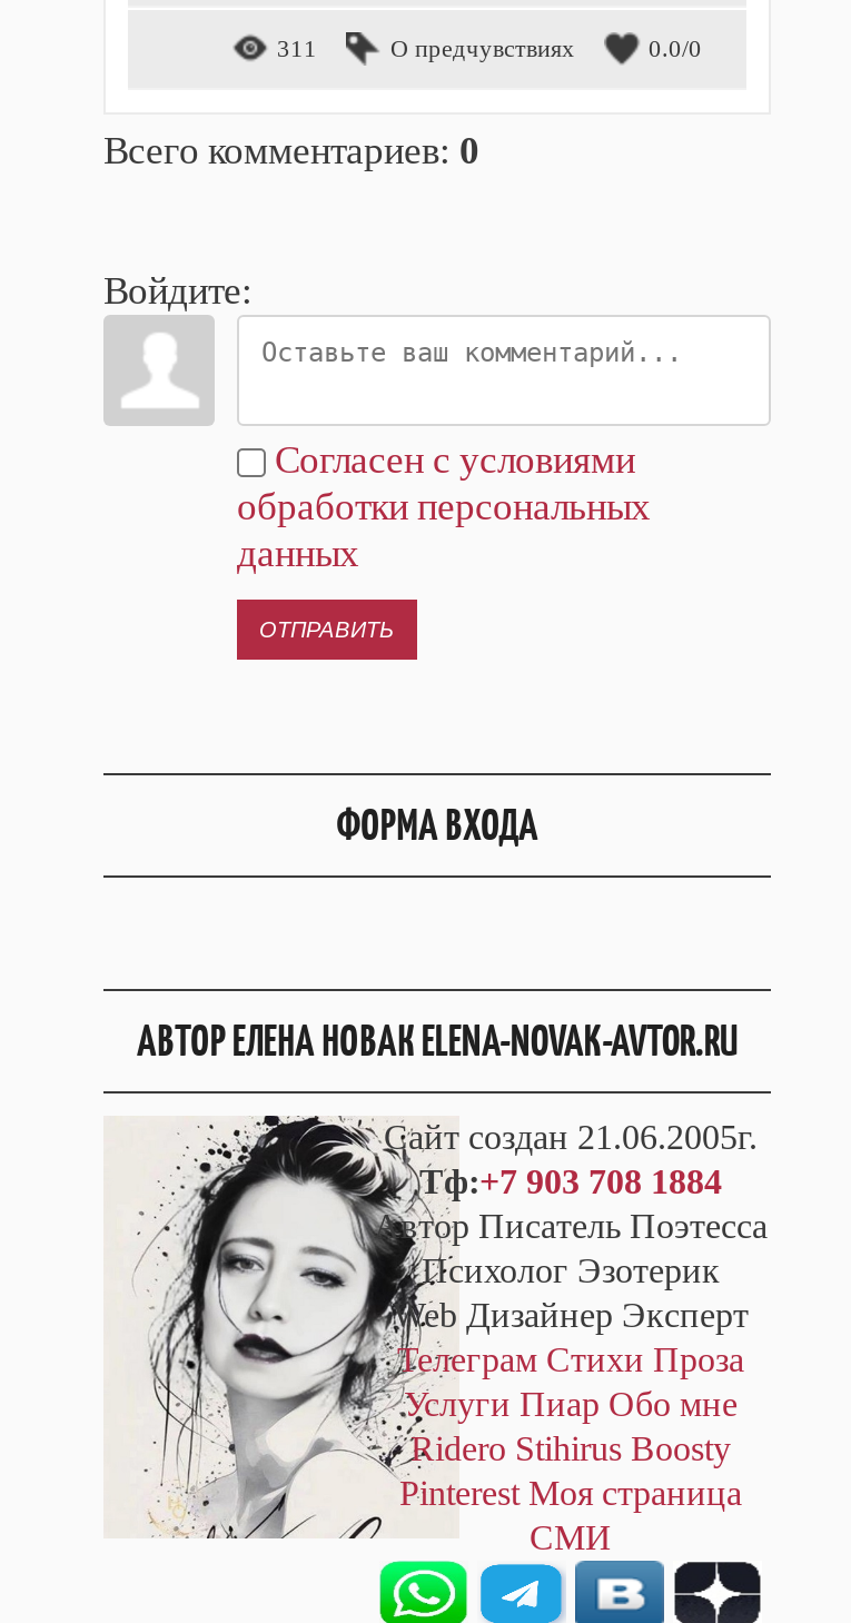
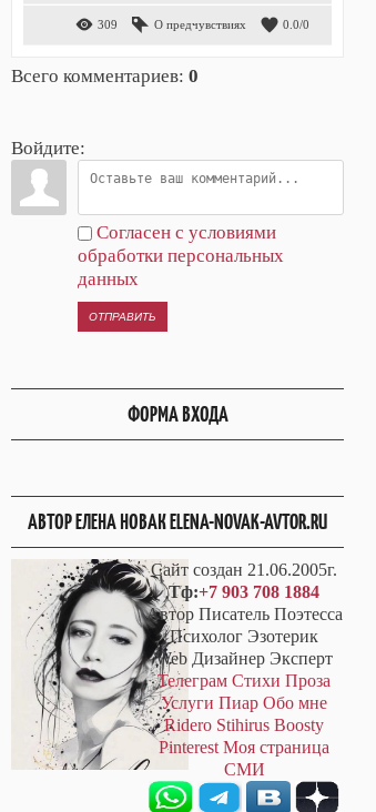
[277,35,317,62] 311 -> [98,18,118,31] 309

